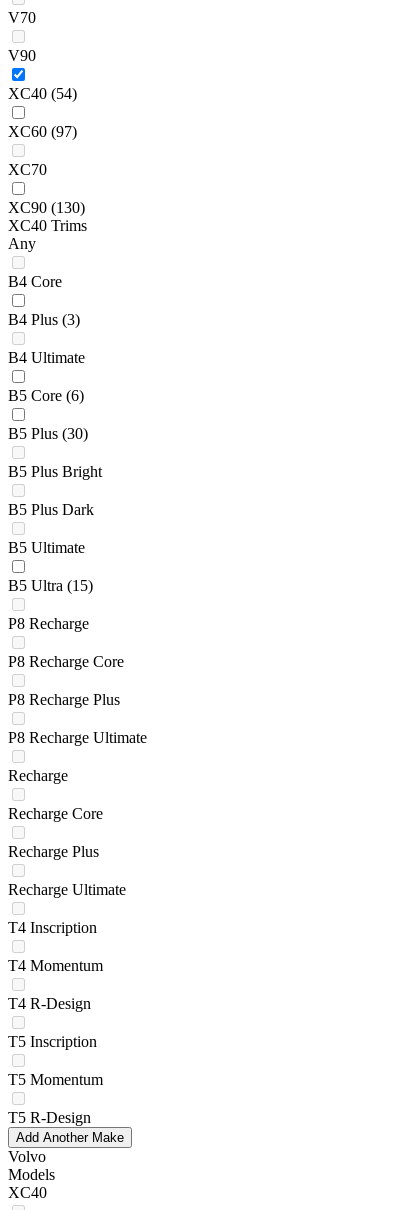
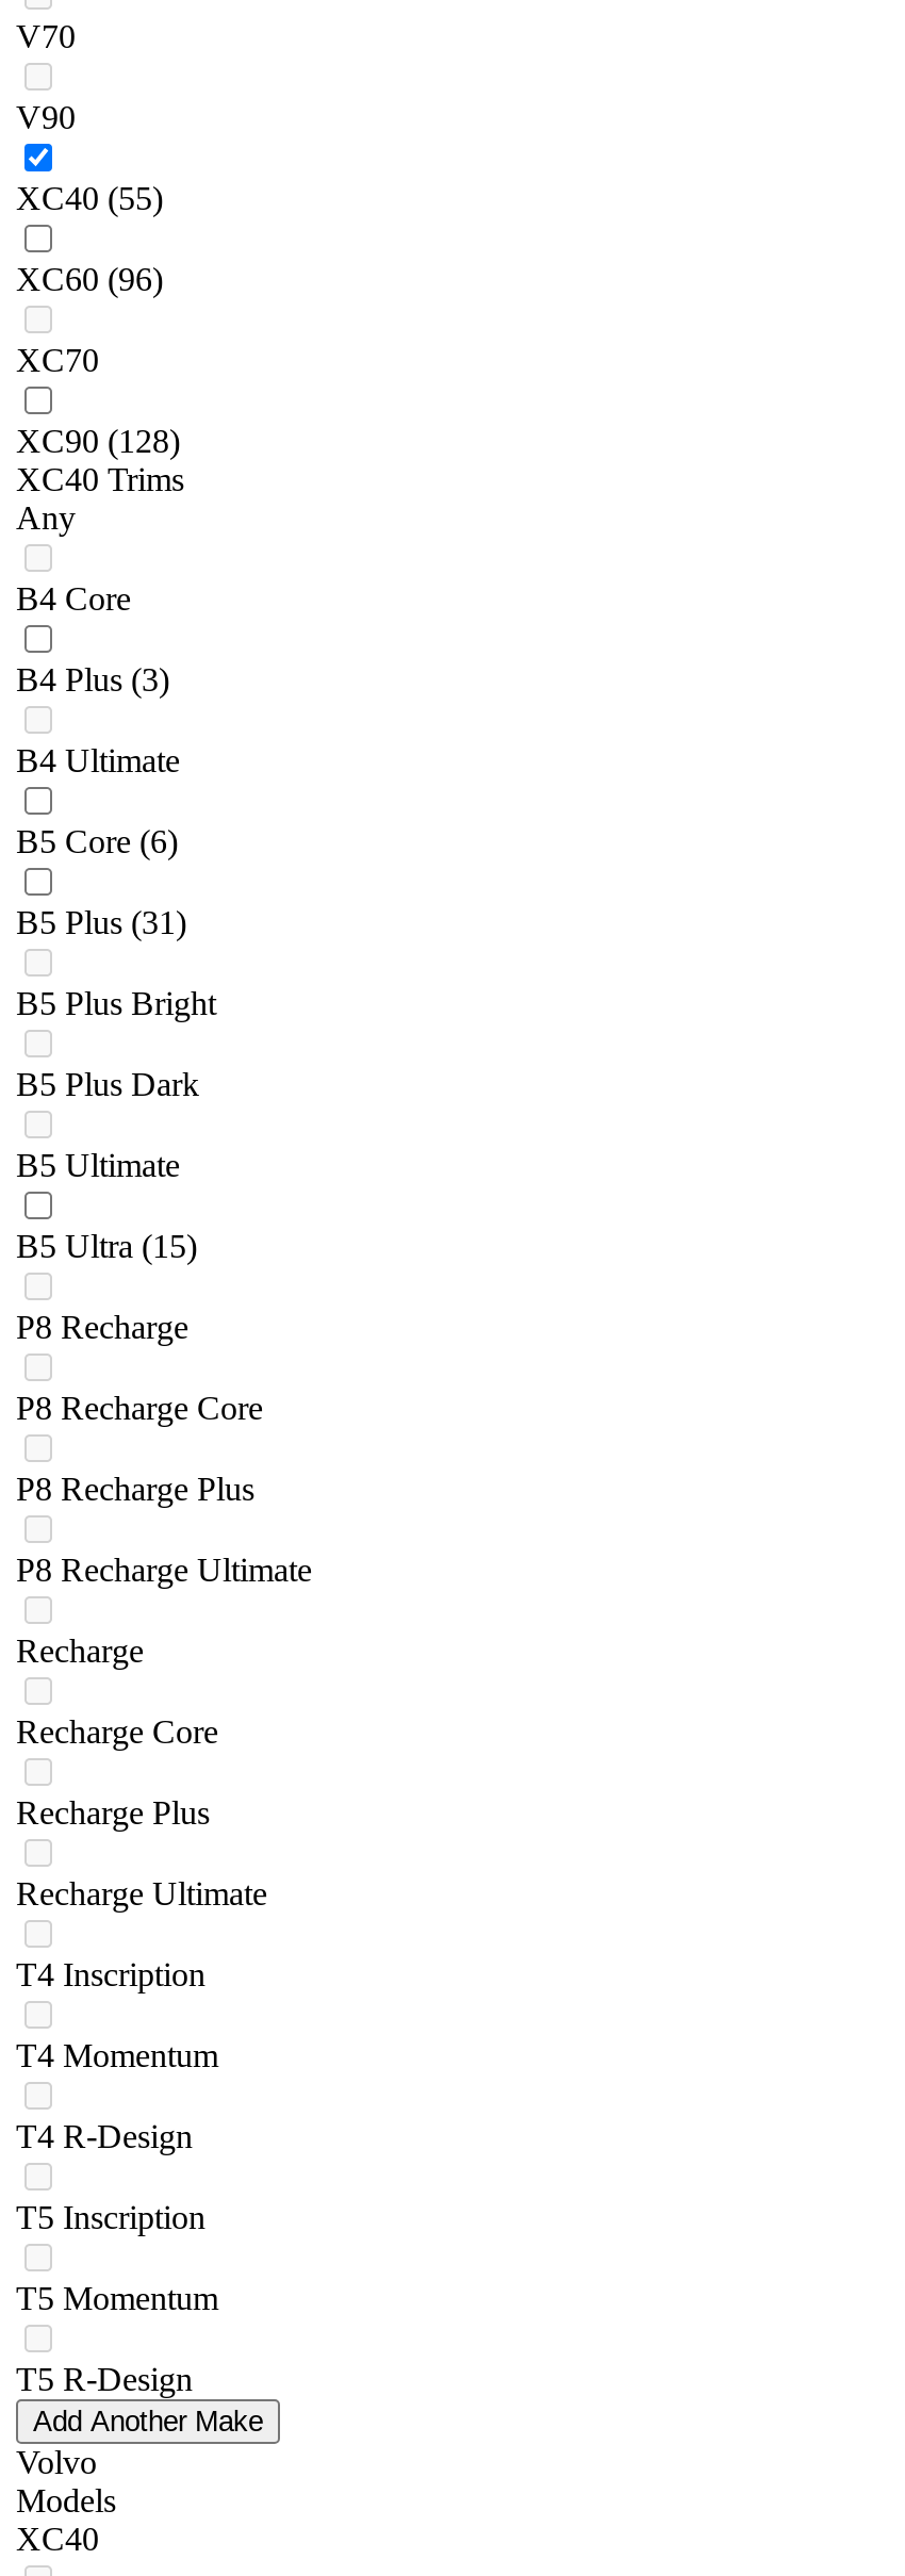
[8,85,77,102] XC40 (54) -> [16,181,163,217] XC40 (55)
[8,123,77,140] XC60 (97) -> [16,262,163,298] XC60 (96)
[8,199,85,216] XC90 (130) -> [16,424,180,460] XC90 (128)
[8,425,88,442] B5 Plus (30) -> [16,905,186,941] B5 Plus (31)

